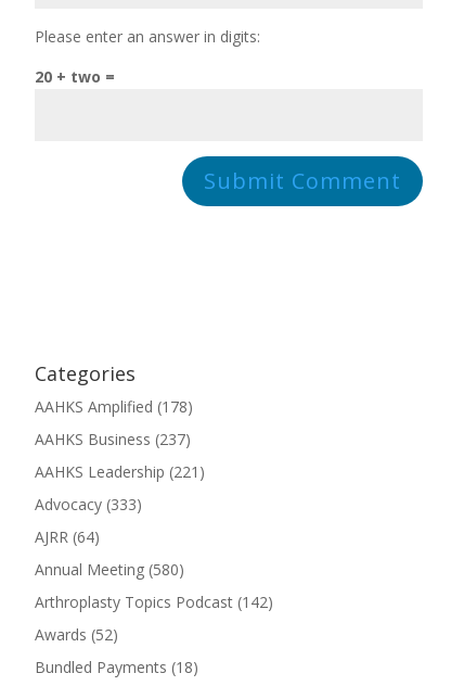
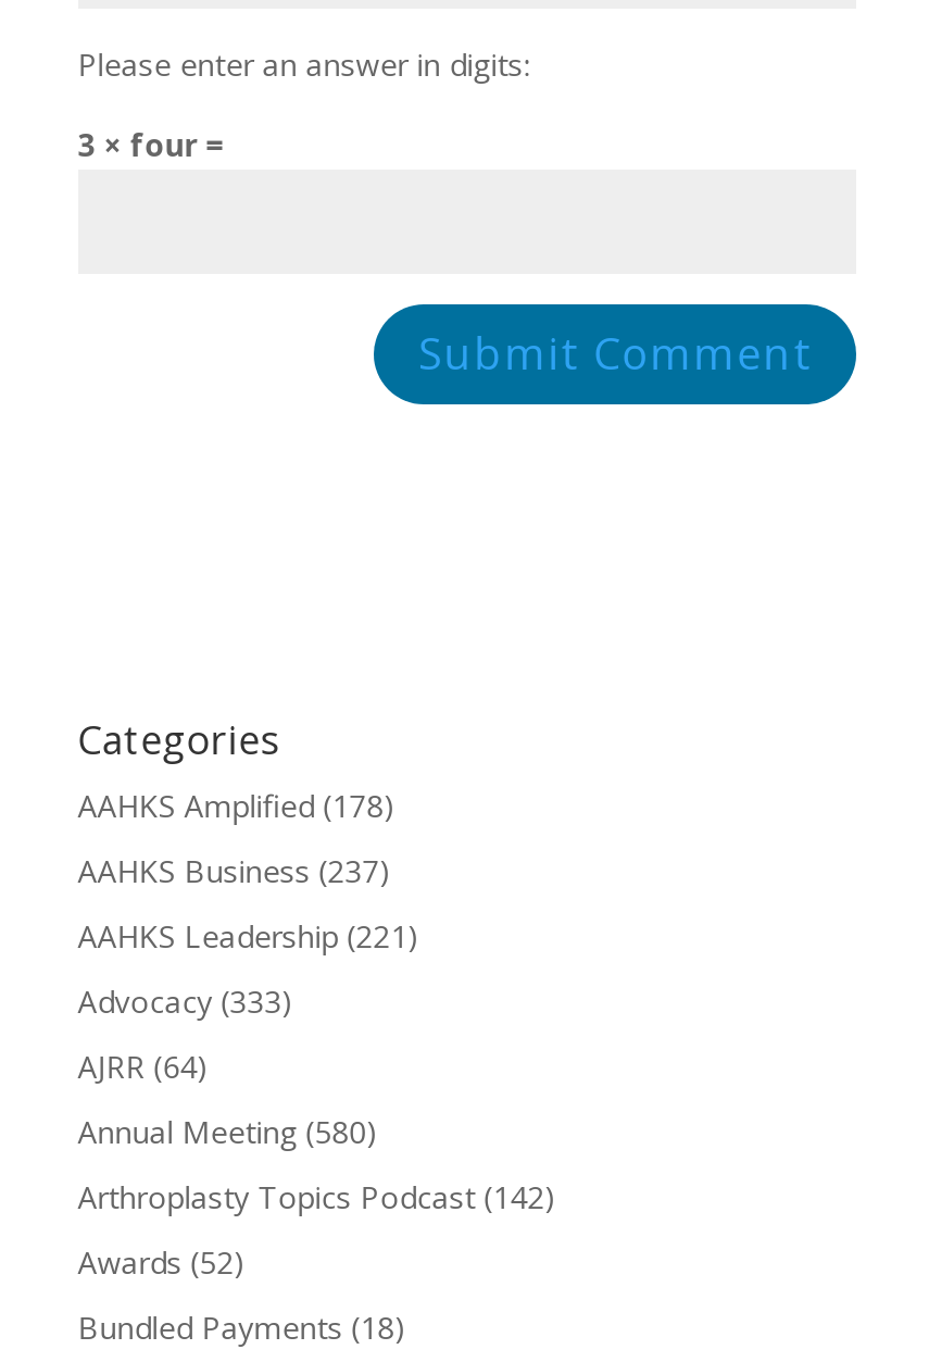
[34,66,115,87] 20 + two = -> [78,124,226,165] 3 × four =

